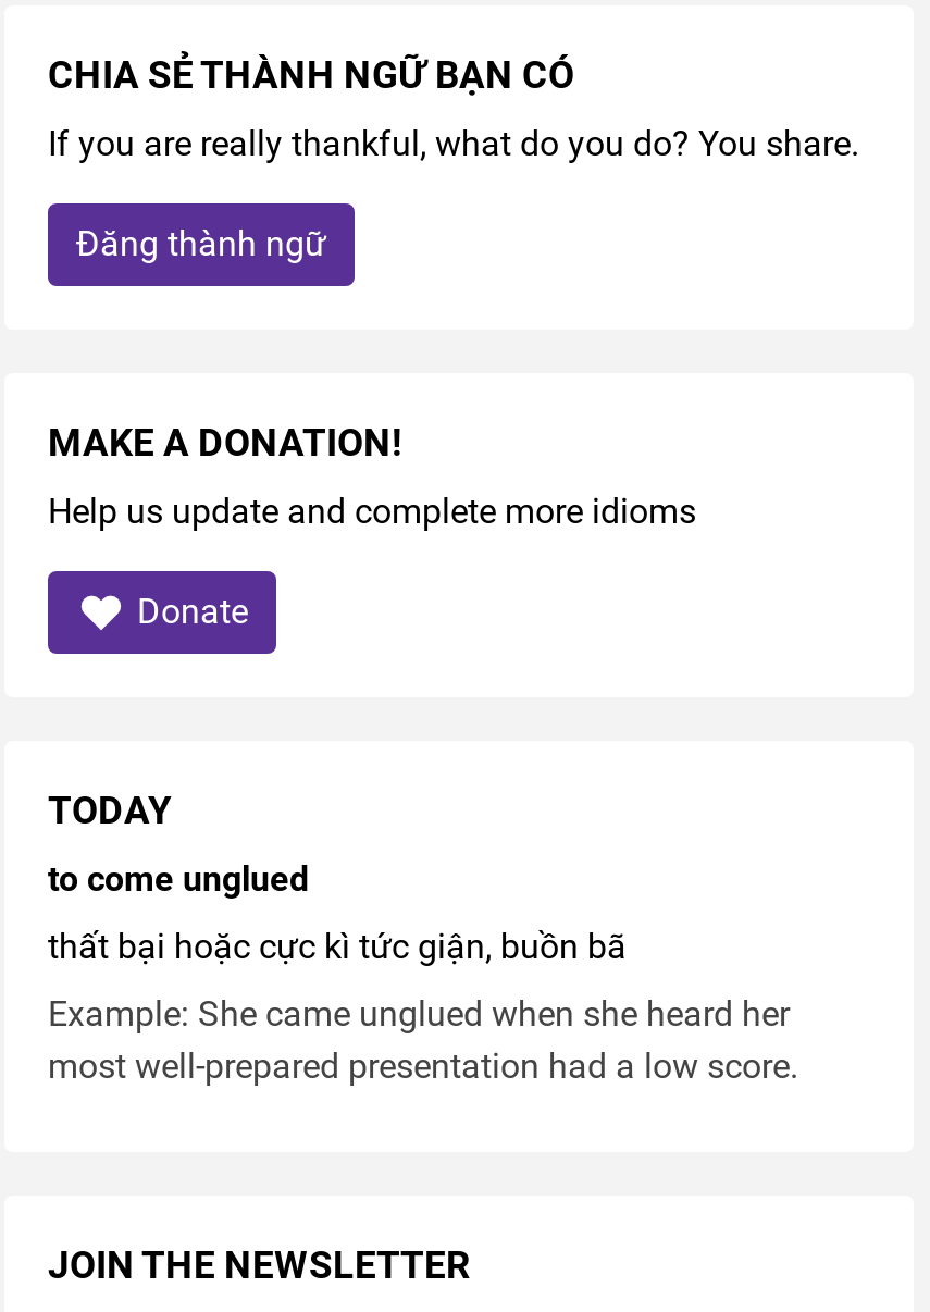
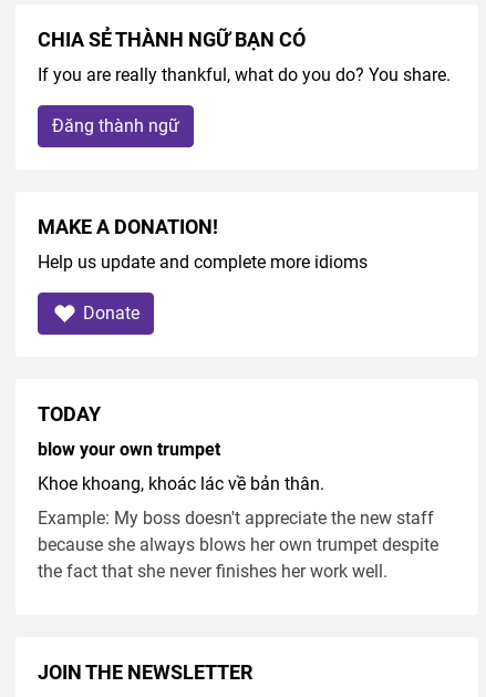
[48,858,309,900] to come unglued -> [38,439,220,460] blow your own trumpet
[48,926,627,967] thất bại hoặc cực kì tức giận, buồn bã -> [38,473,324,494] Khoe khoang, khoác lác về bản thân.
[48,993,807,1087] Example: She came unglued when she heard her | most well-prepared presentation had a low score. -> [38,508,438,582] Example: My boss doesn't appreciate the new staff | because she always blows her own trumpet despite | the fact that she never finishes her work well.

